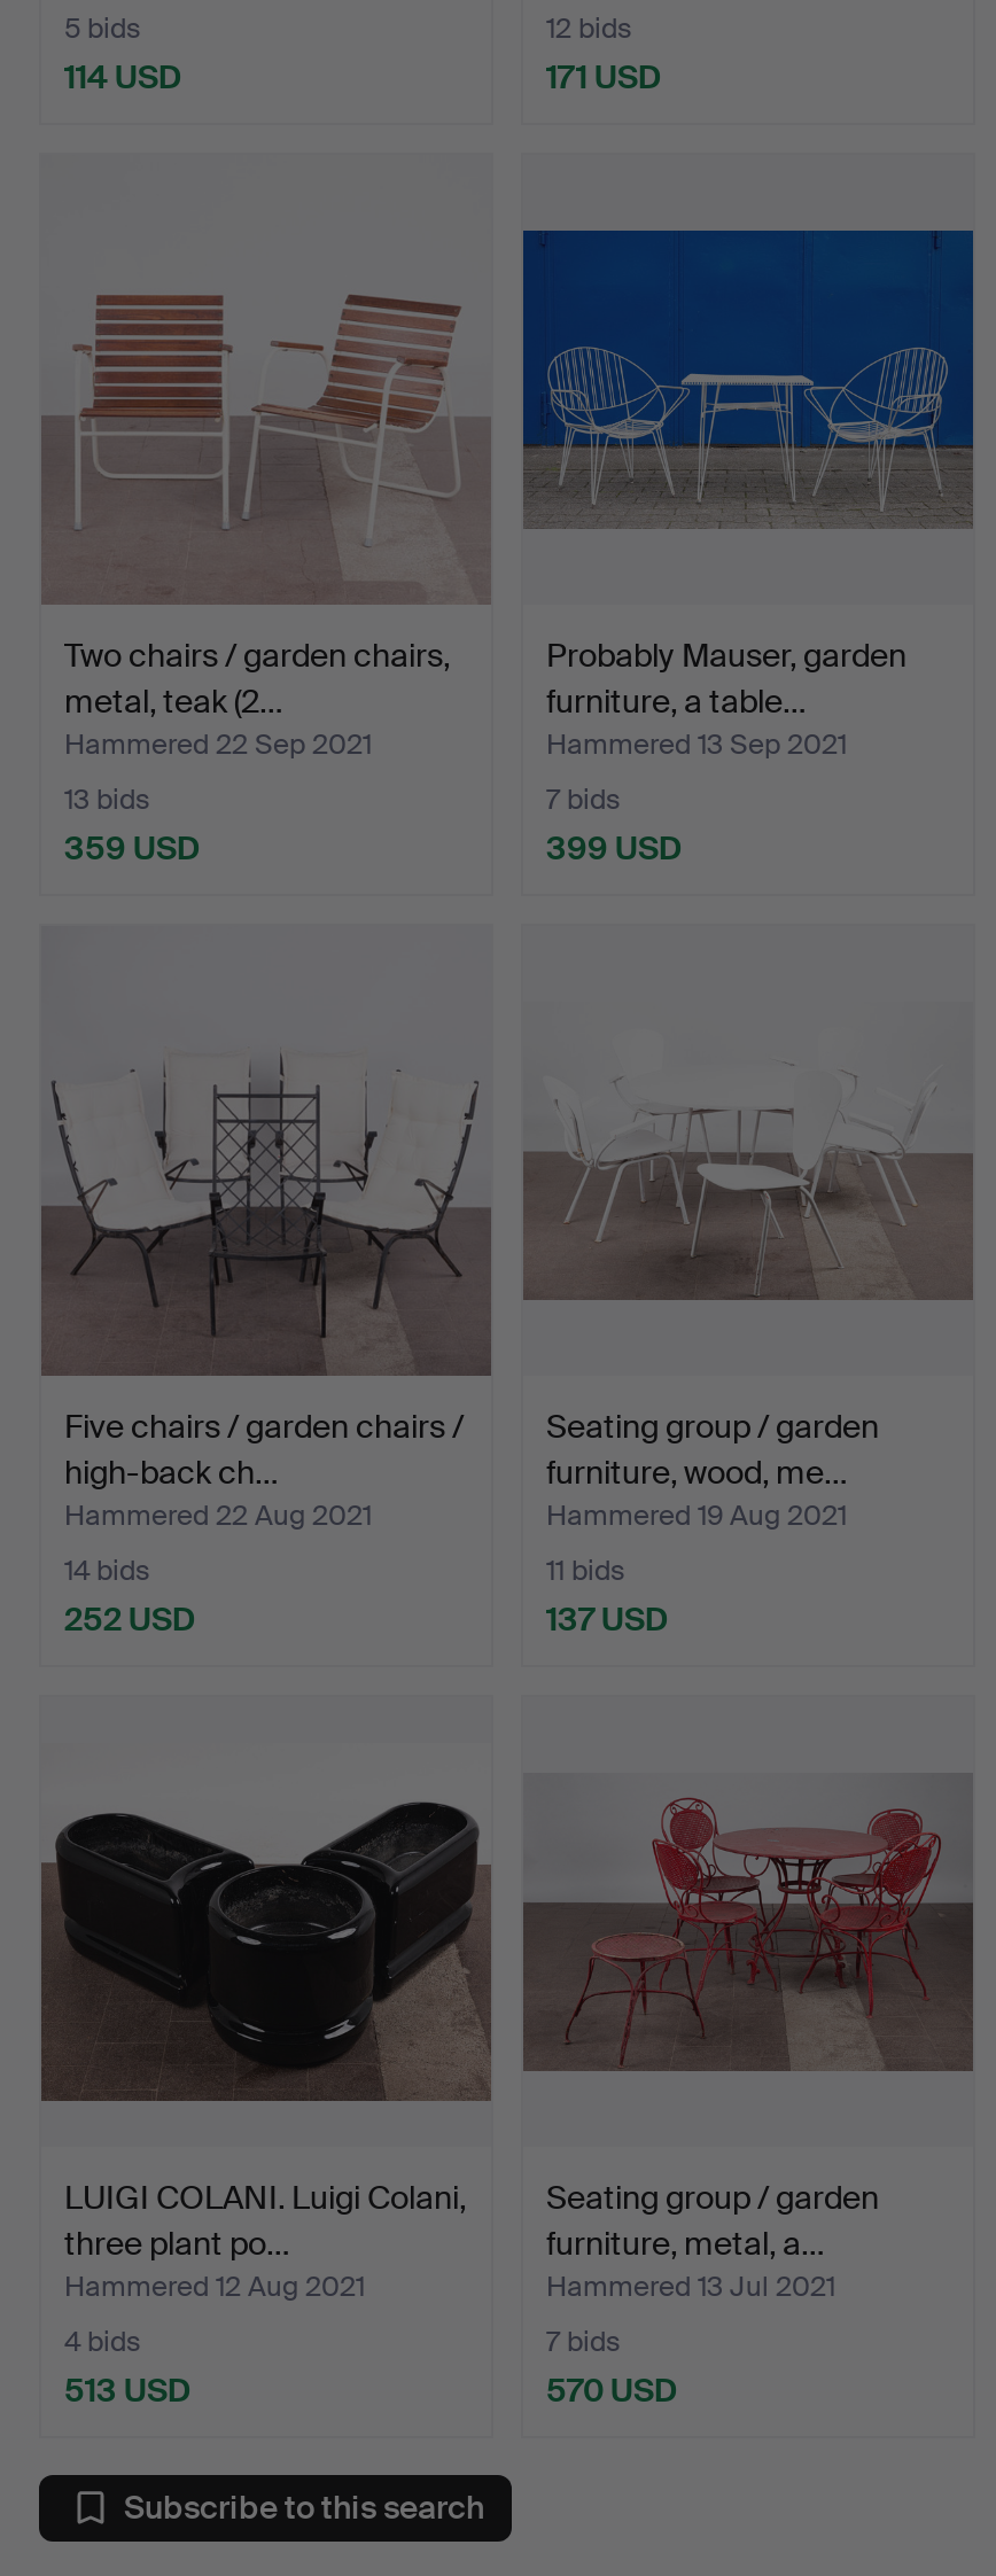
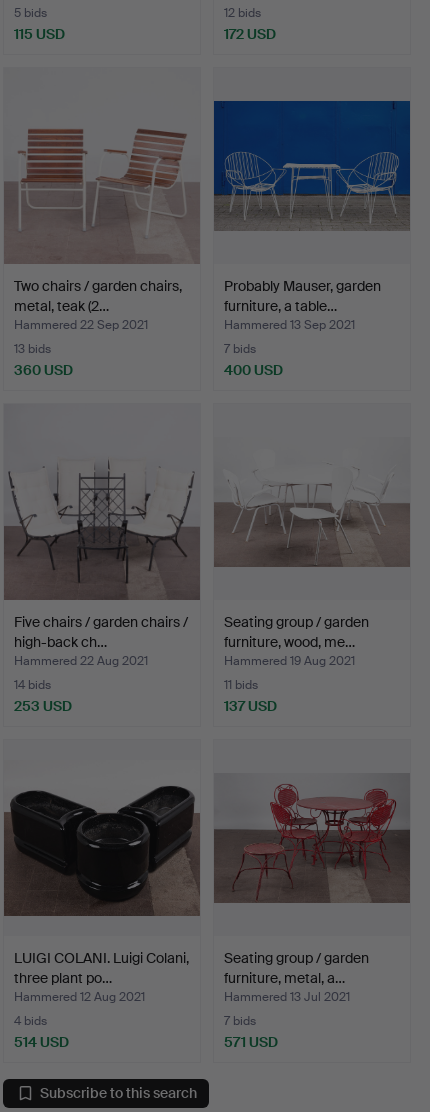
[64,56,181,97] 114 USD -> [14,25,65,43] 115 USD
[546,56,661,97] 171 USD -> [224,25,276,43] 172 USD
[64,827,200,868] 359 USD -> [14,361,73,379] 360 USD
[546,827,682,868] 399 USD -> [224,361,283,379] 400 USD
[64,1598,195,1640] 252 USD -> [14,697,72,715] 253 USD
[64,2369,190,2411] 513 USD -> [14,1033,69,1051] 514 USD
[546,2369,677,2411] 570 USD -> [224,1033,278,1051] 571 USD

